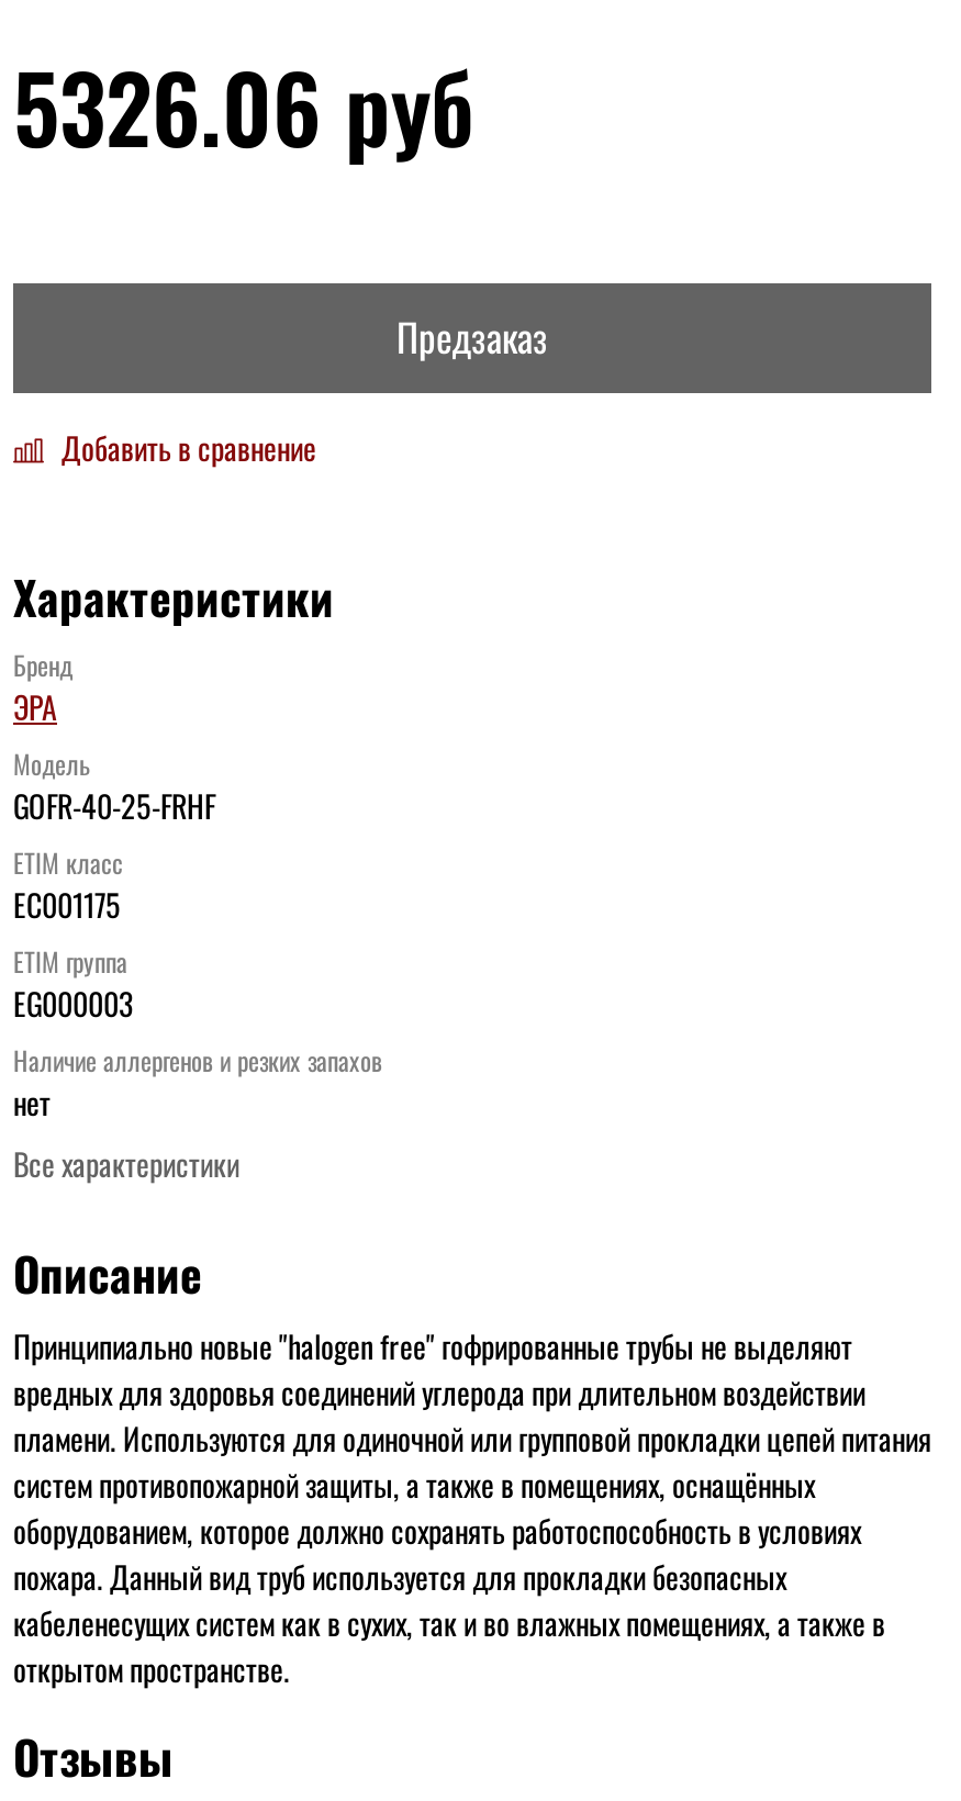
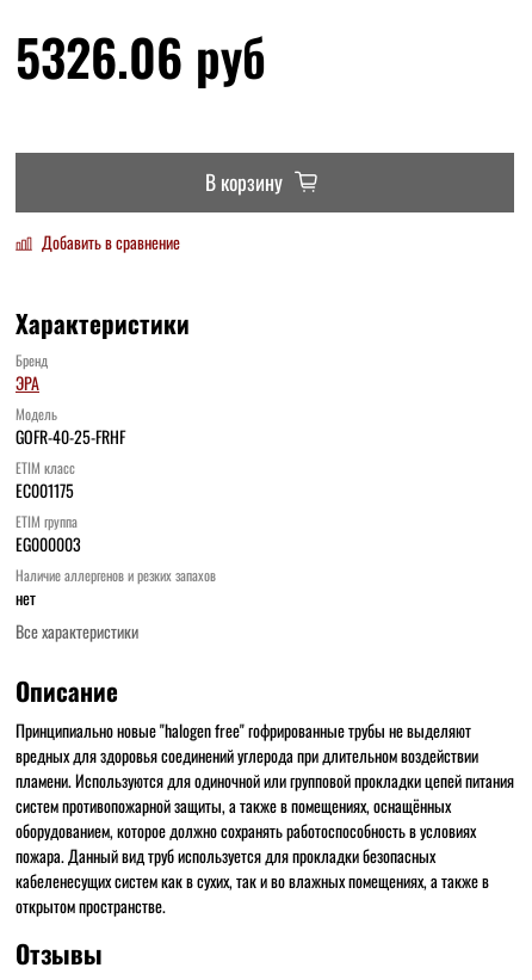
[396,308,548,365] Предзаказ -> [205,166,283,197] В корзину

